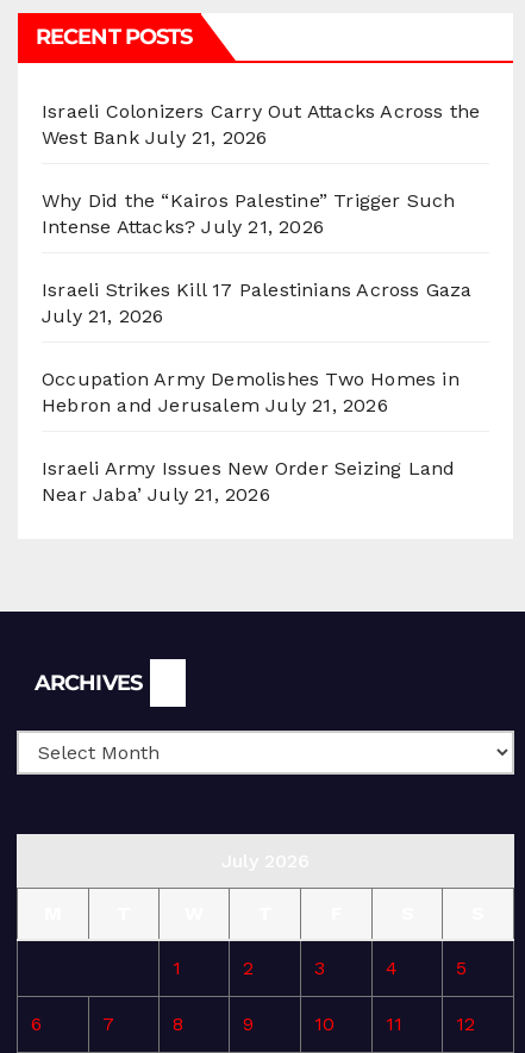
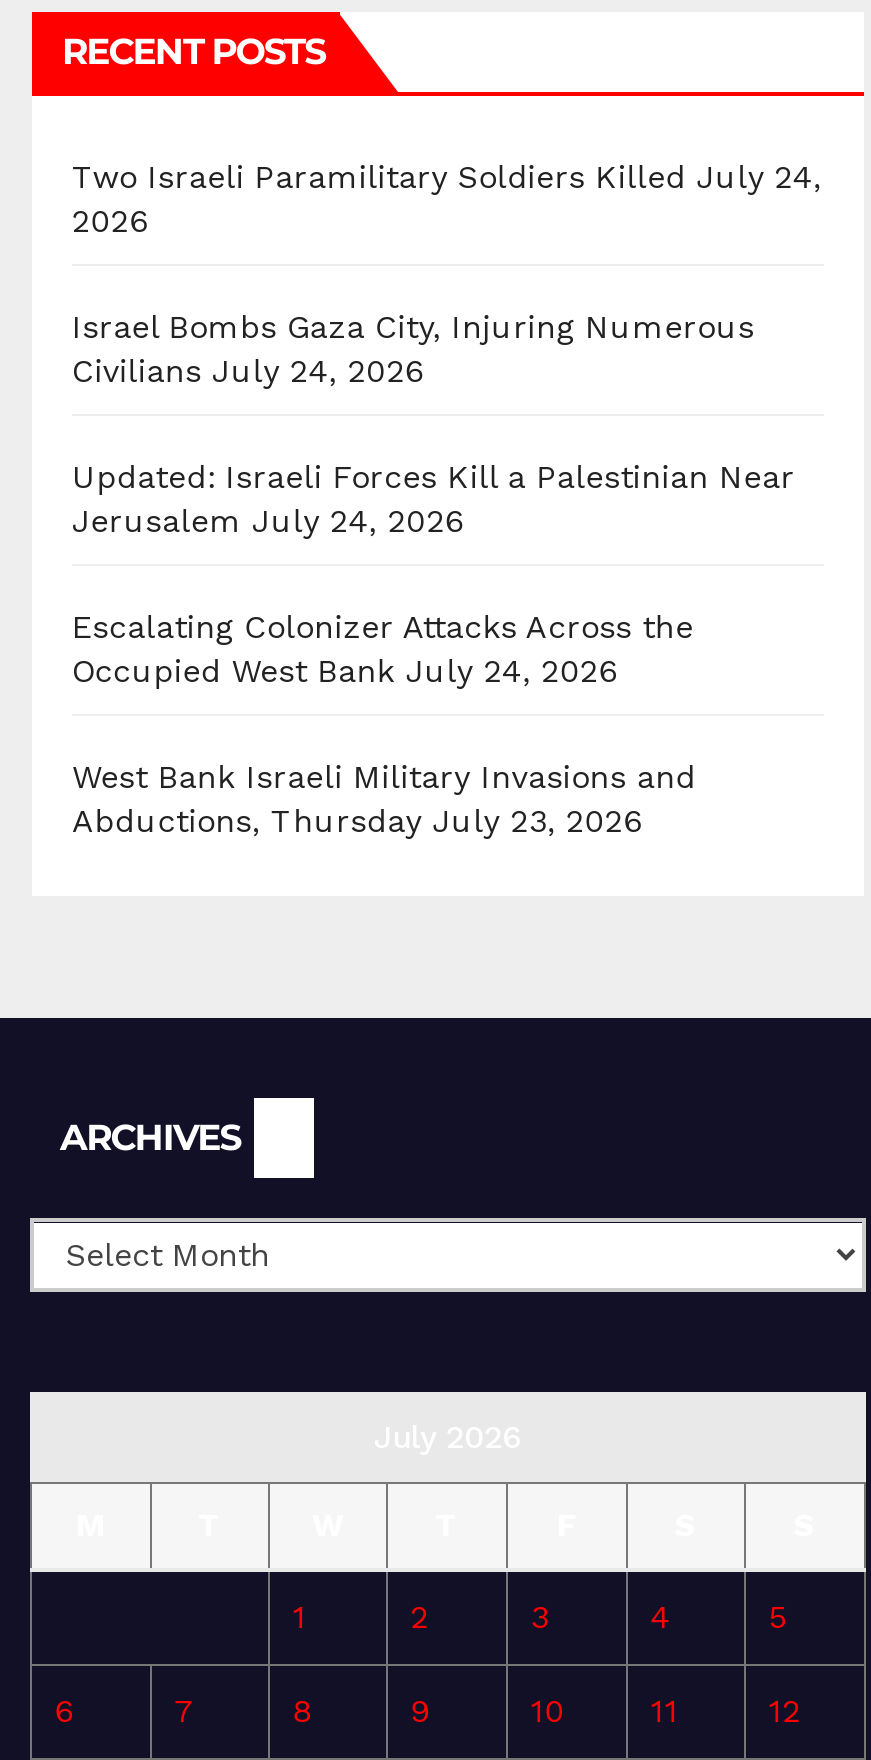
[42,100,480,149] Israeli Colonizers Carry Out Attacks Across the | West Bank July 21, 2026 -> [72,159,822,241] Two Israeli Paramilitary Soldiers Killed July 24, | 2026
[42,190,455,238] Why Did the “Kairos Palestine” Trigger Such | Intense Attacks? July 21, 2026 -> [72,309,754,391] Israel Bombs Gaza City, Injuring Numerous | Civilians July 24, 2026
[42,279,472,328] Israeli Strikes Kill 17 Palestinians Across Gaza | July 21, 2026 -> [72,459,795,541] Updated: Israeli Forces Kill a Palestinian Near | Jerusalem July 24, 2026
[42,368,459,417] Occupation Army Demolishes Two Homes in | Hebron and Jerusalem July 21, 2026 -> [72,609,694,691] Escalating Colonizer Attacks Across the | Occupied West Bank July 24, 2026
[42,457,455,506] Israeli Army Issues New Order Seizing Land | Near Jaba’ July 21, 2026 -> [72,759,696,841] West Bank Israeli Military Invasions and | Abductions, Thursday July 23, 2026

